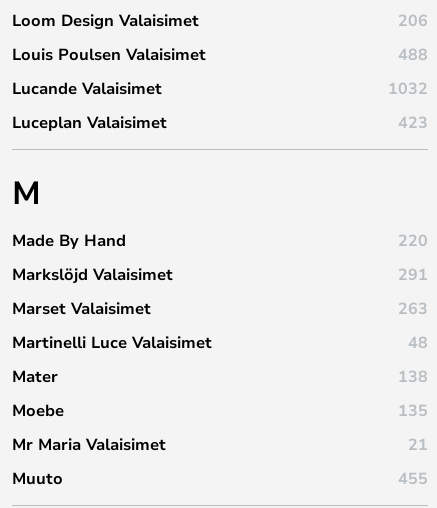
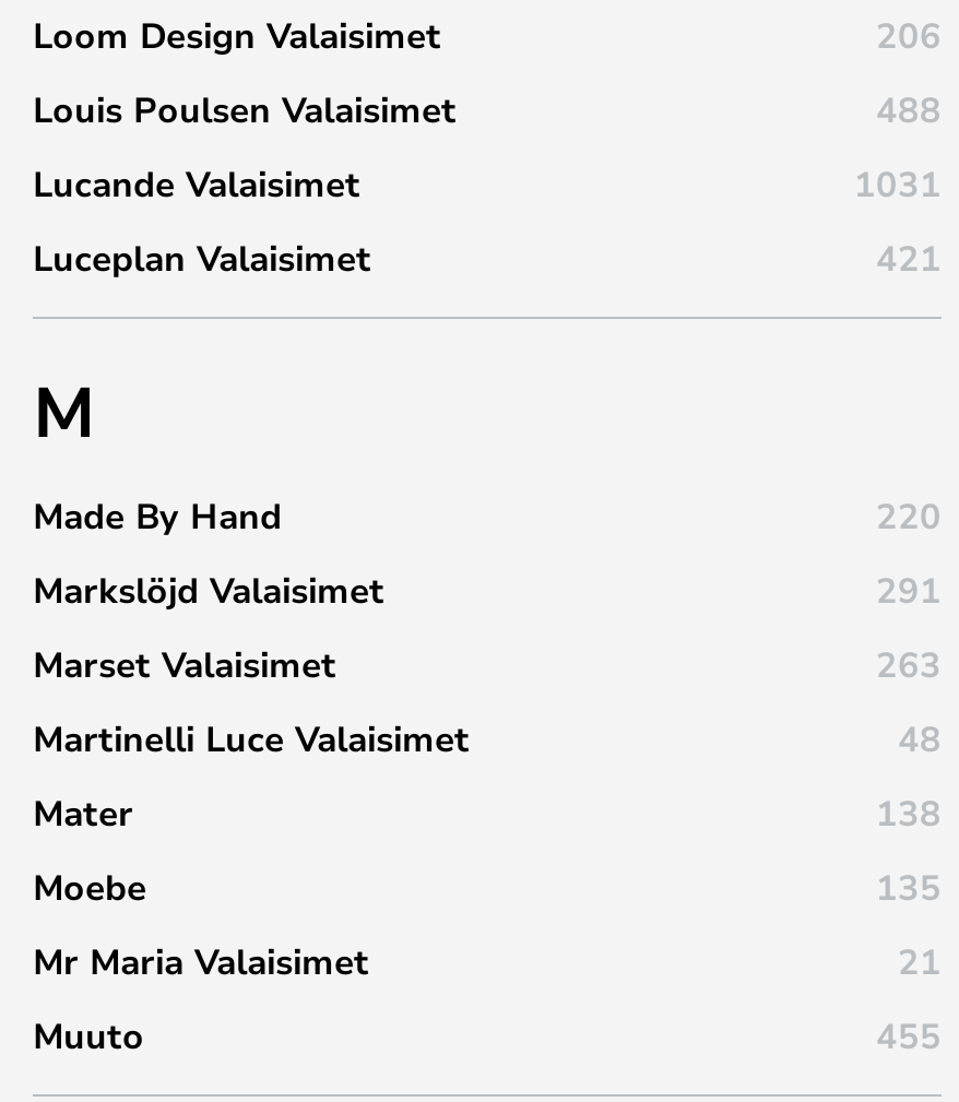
[388,77,428,99] 1032 -> [854,159,942,208] 1031
[398,111,428,133] 423 -> [876,234,942,282] 421

